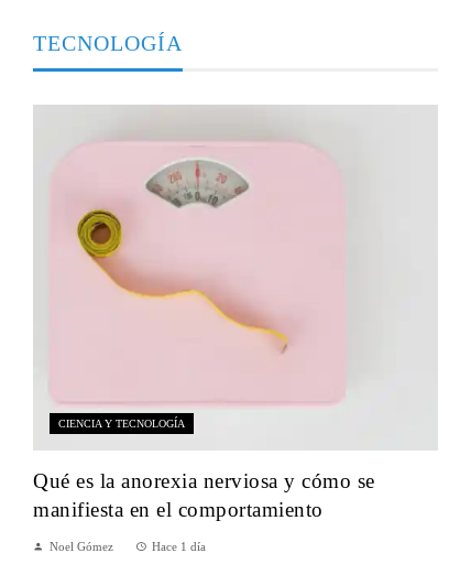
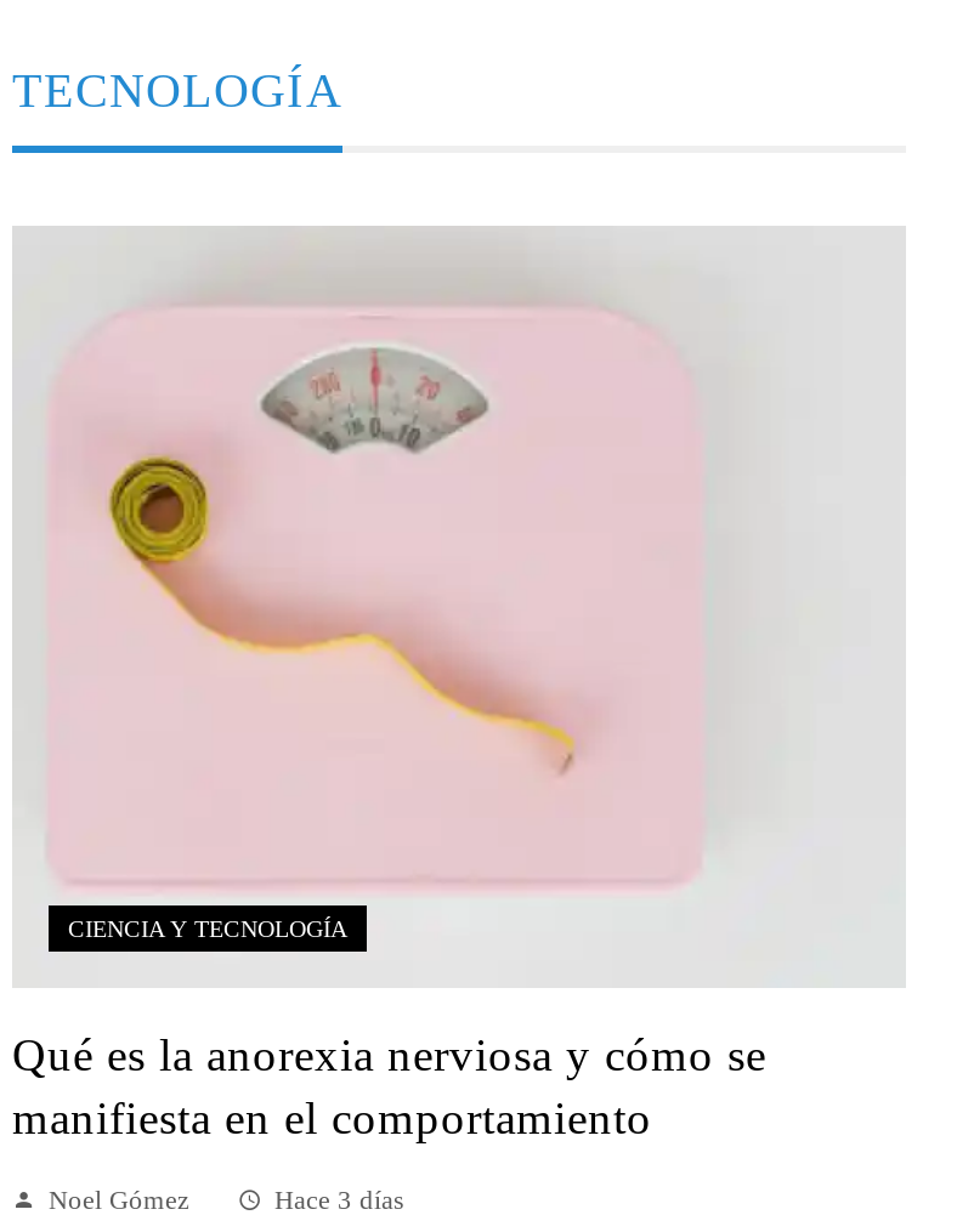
[152,539,206,552] Hace 1 día -> [274,1183,403,1213] Hace 3 días

